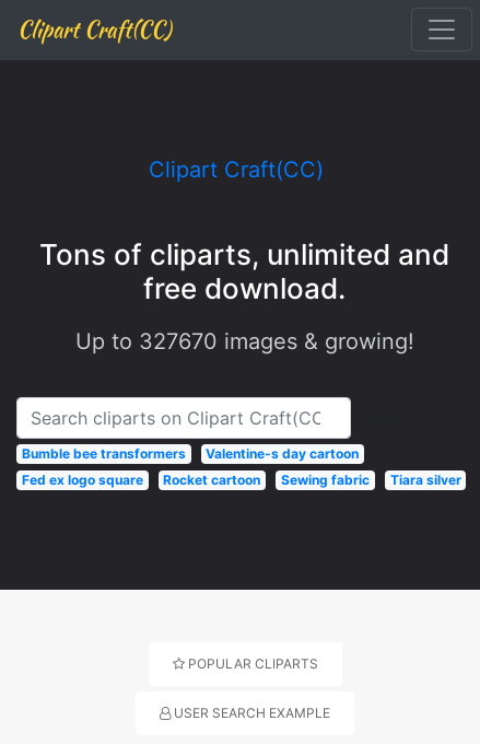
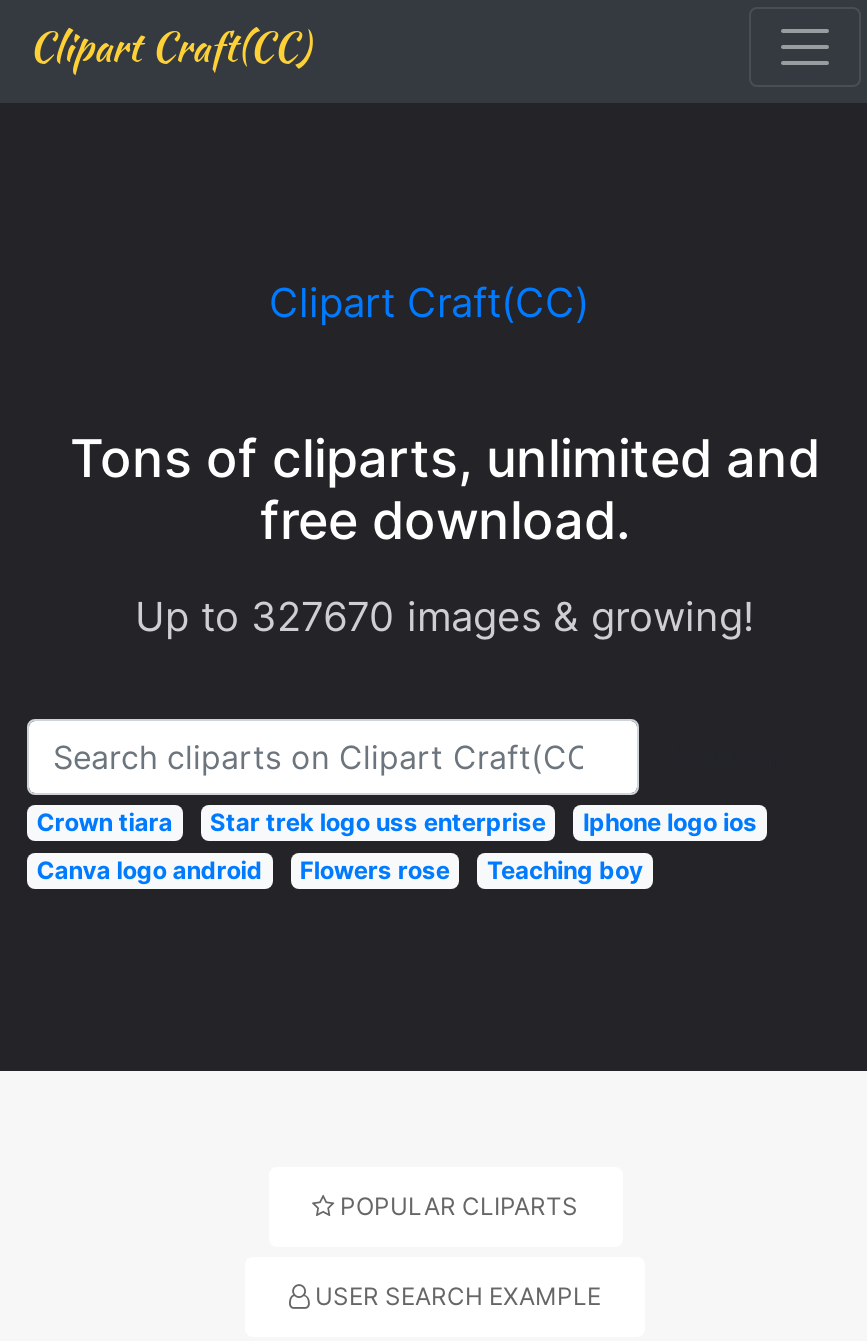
[22,445,359,462] Bumble bee transformers | Valentine-s day cartoon -> [37,807,757,837] Crown tiara | Star trek logo uss enterprise | Iphone logo ios
[22,472,461,488] Fed ex logo square | Rocket cartoon | Sewing fabric | Tiara silver -> [37,855,643,885] Canva logo android | Flowers rose | Teaching boy

